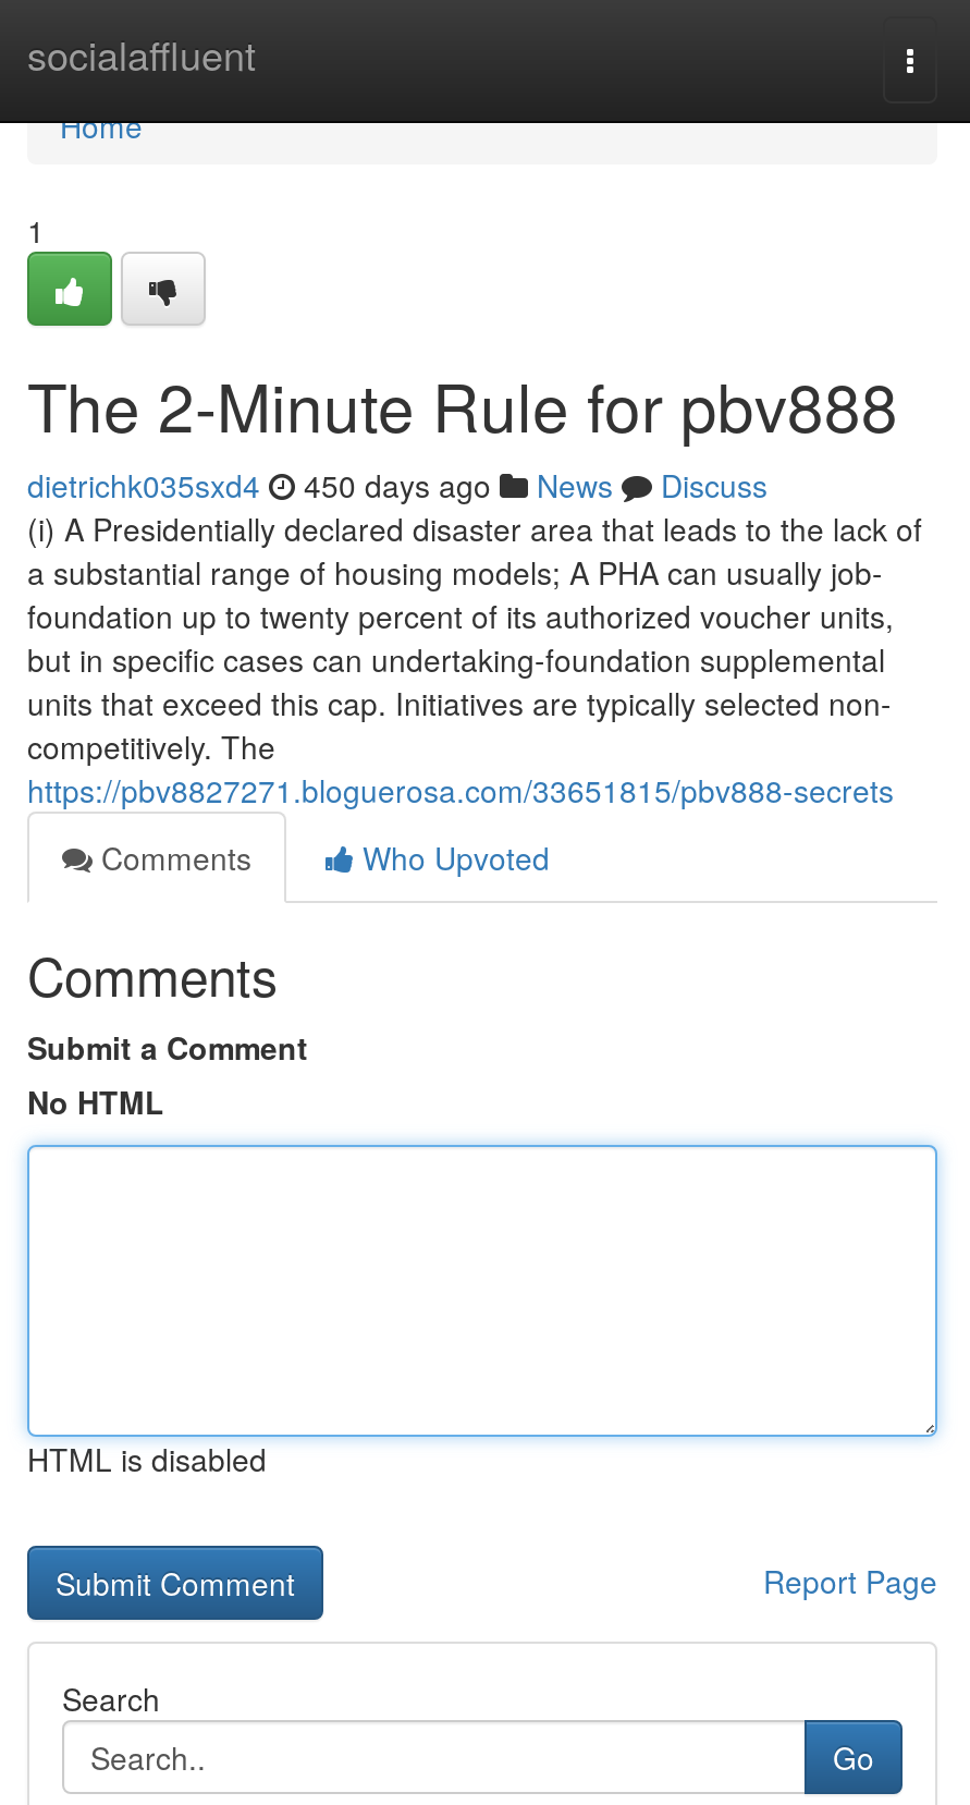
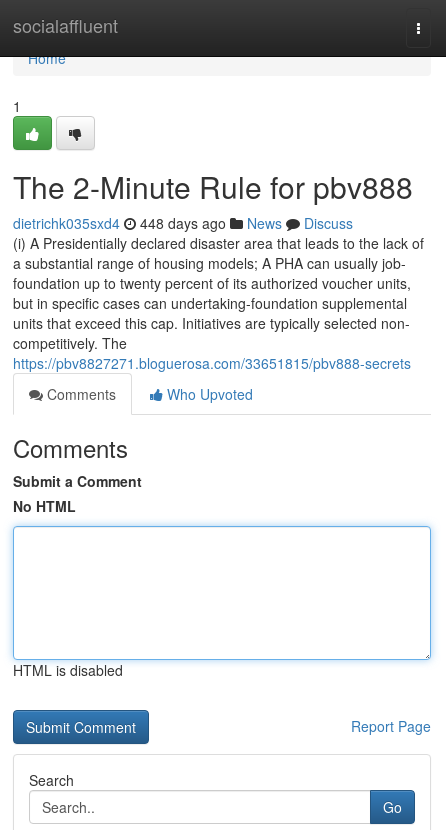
[27,463,768,507] dietrichk035sxd4 450 days ago News Discuss -> [13,213,353,233] dietrichk035sxd4 448 days ago News Discuss

